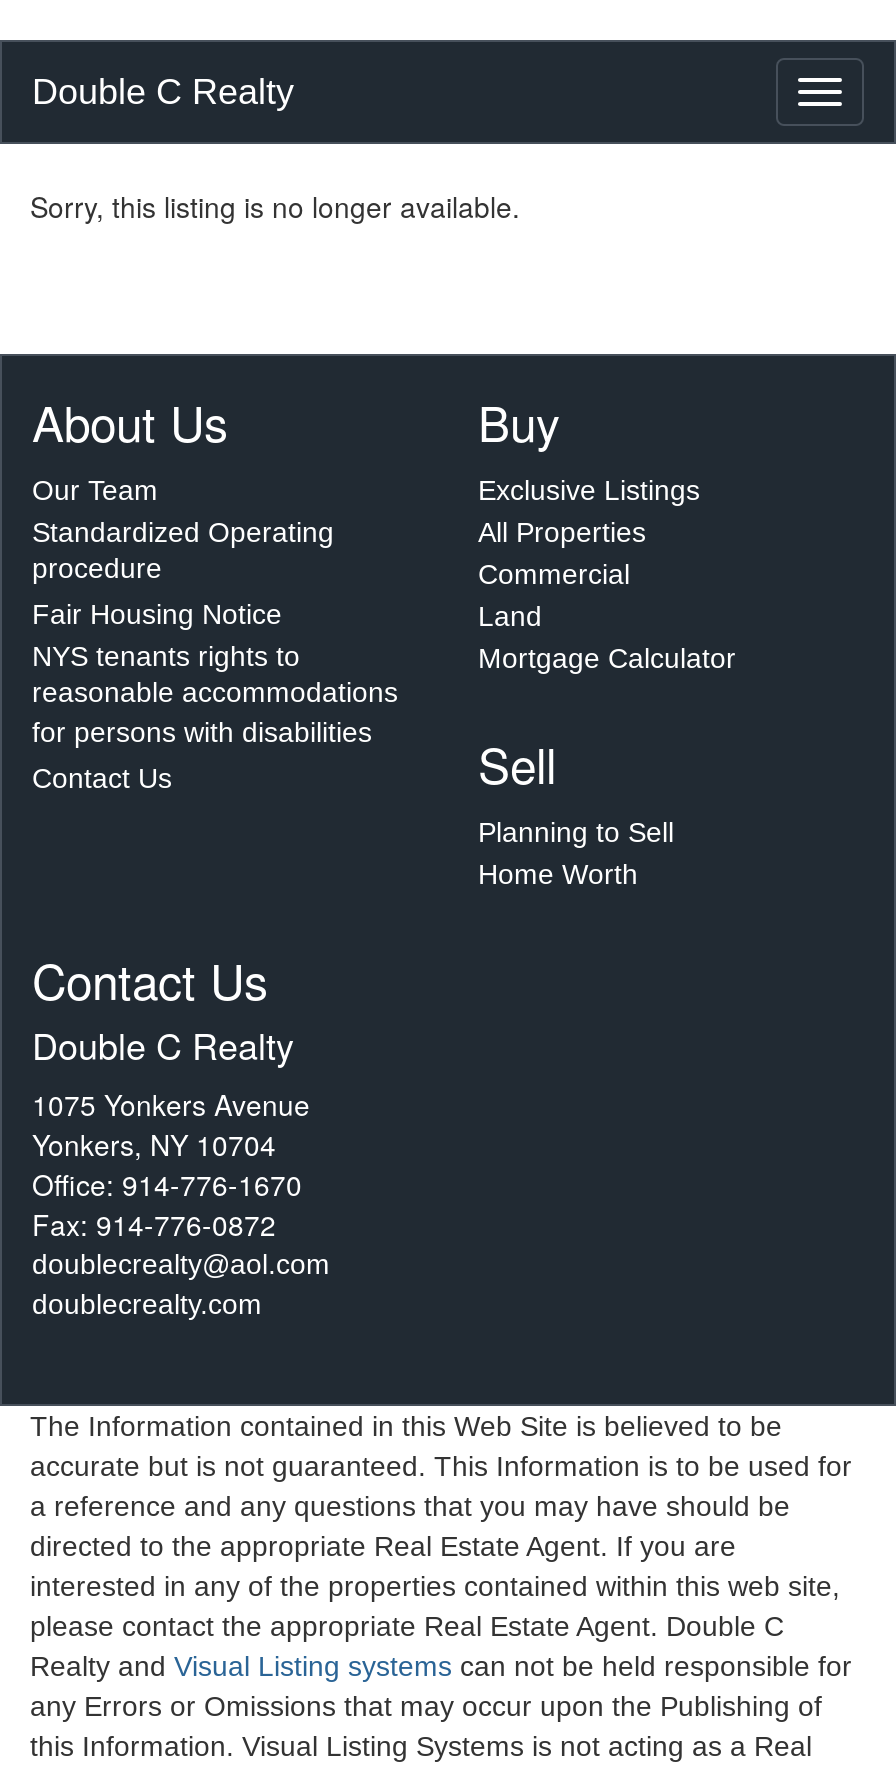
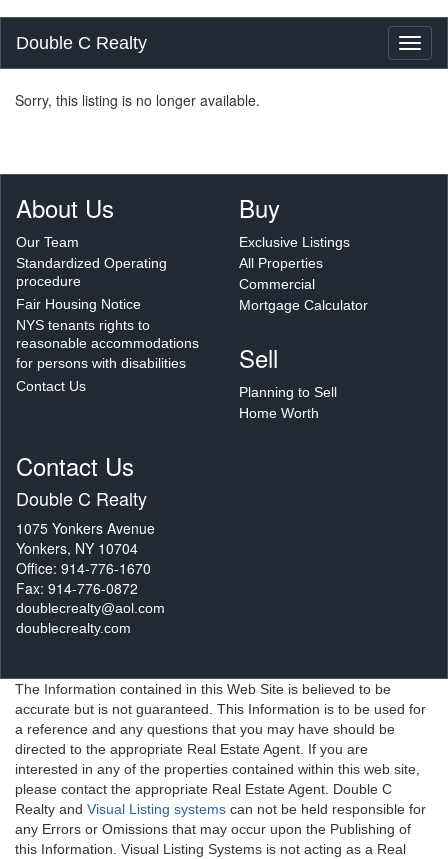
[478,600,542,632] Land -> none

